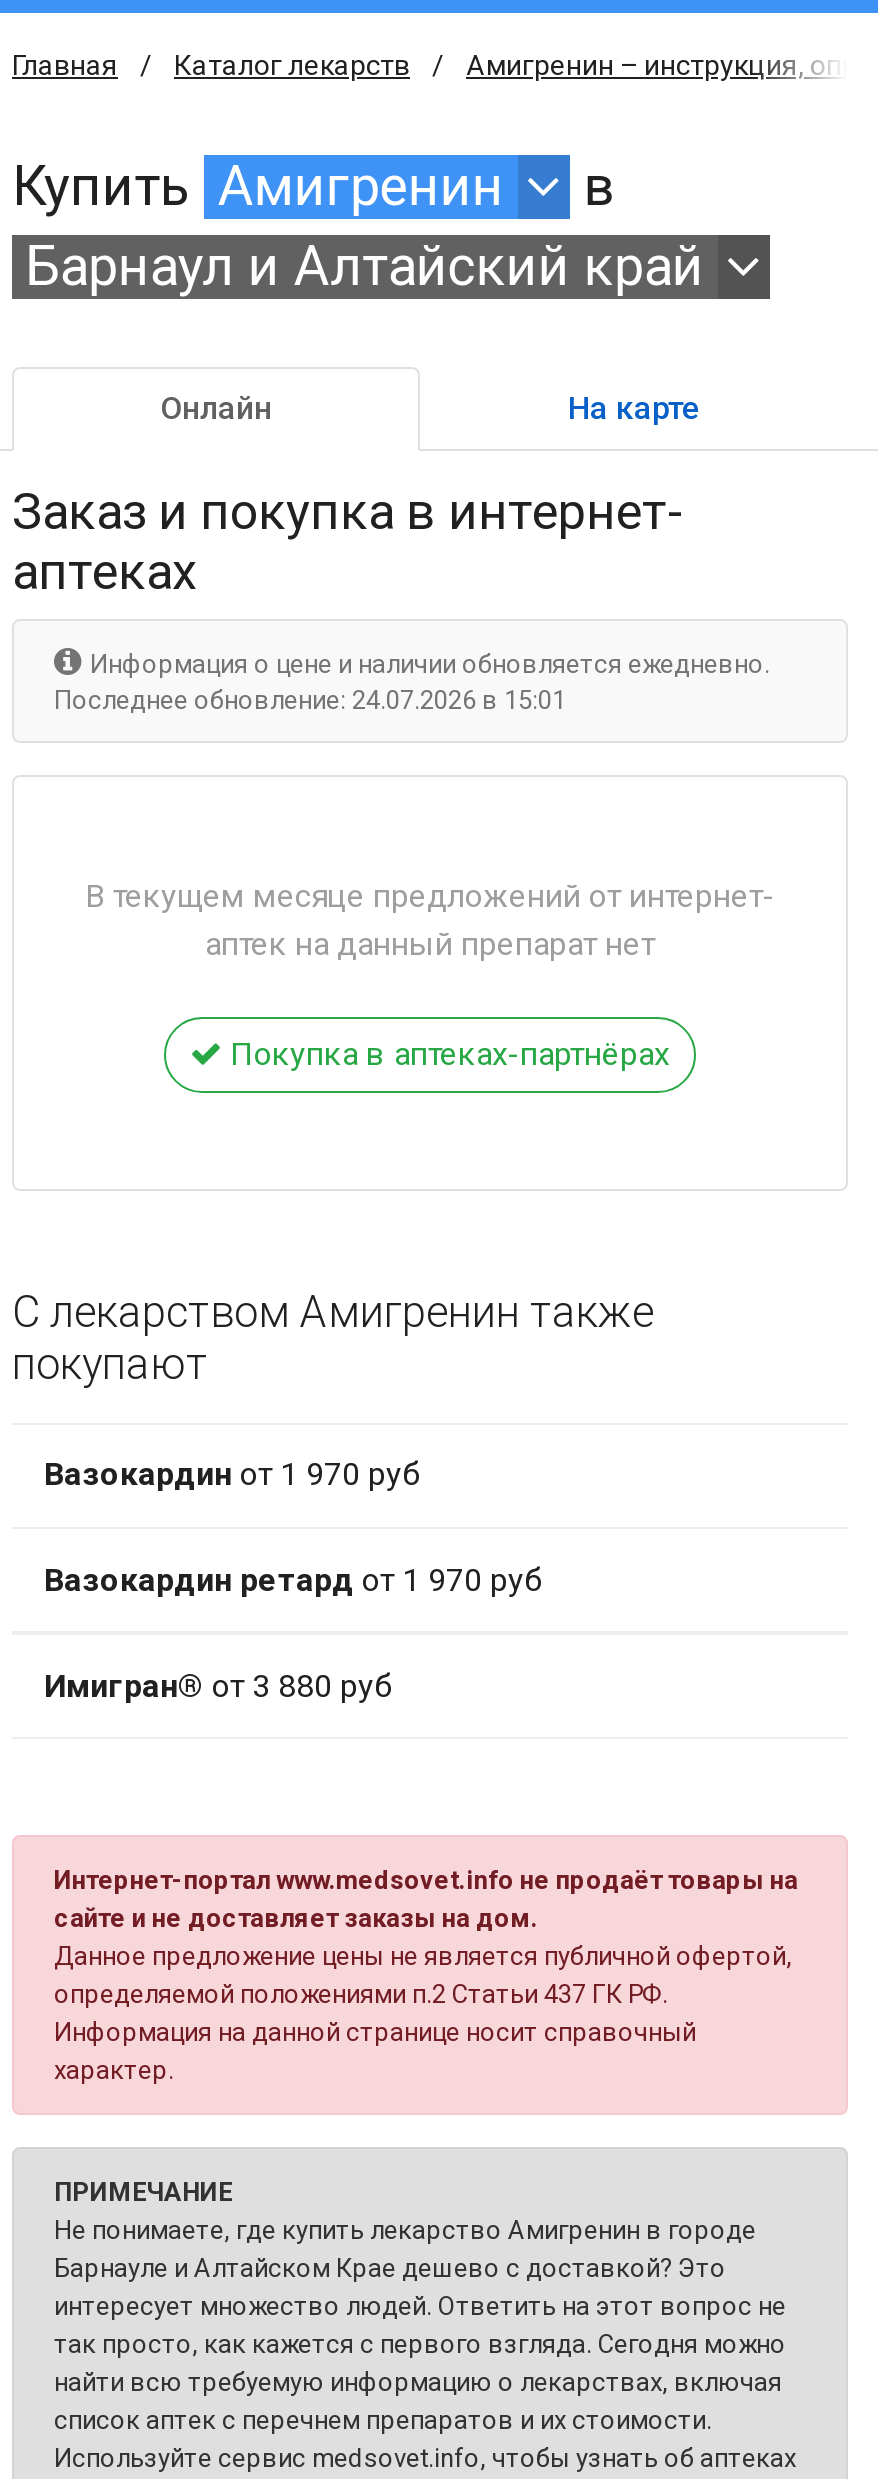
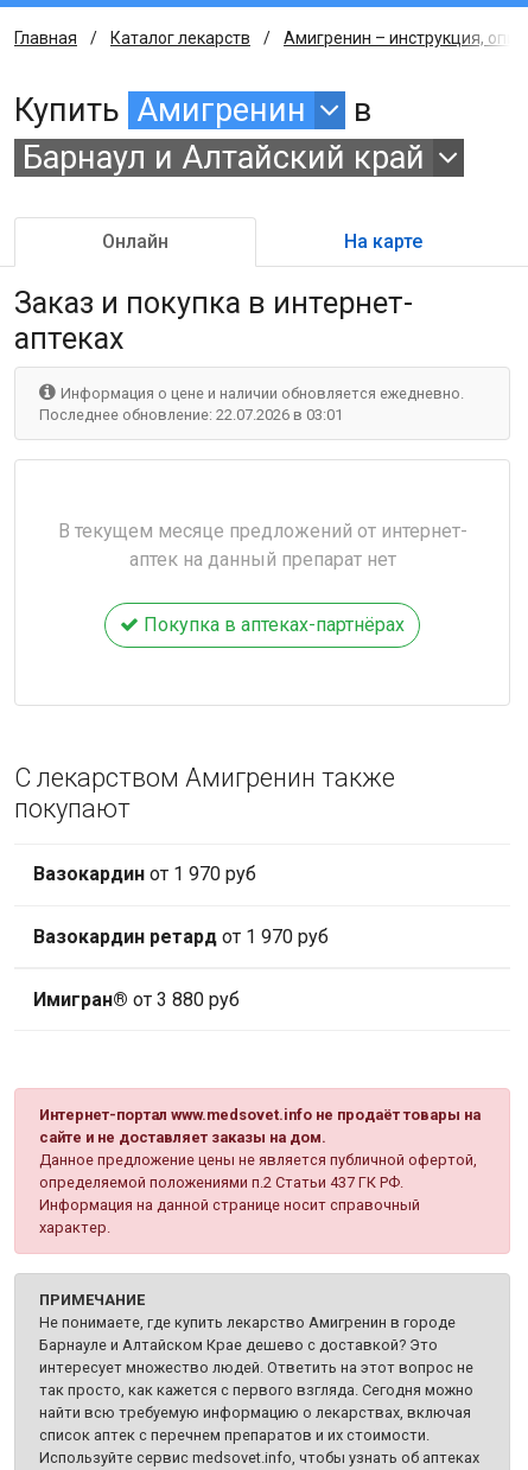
[54,685,566,715] Последнее обновление: 24.07.2026 в 15:01 -> [39,406,343,423] Последнее обновление: 22.07.2026 в 03:01

